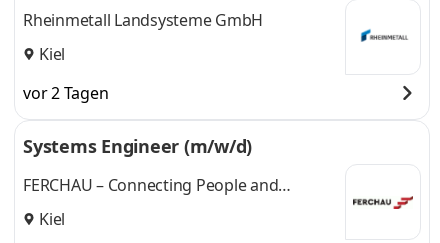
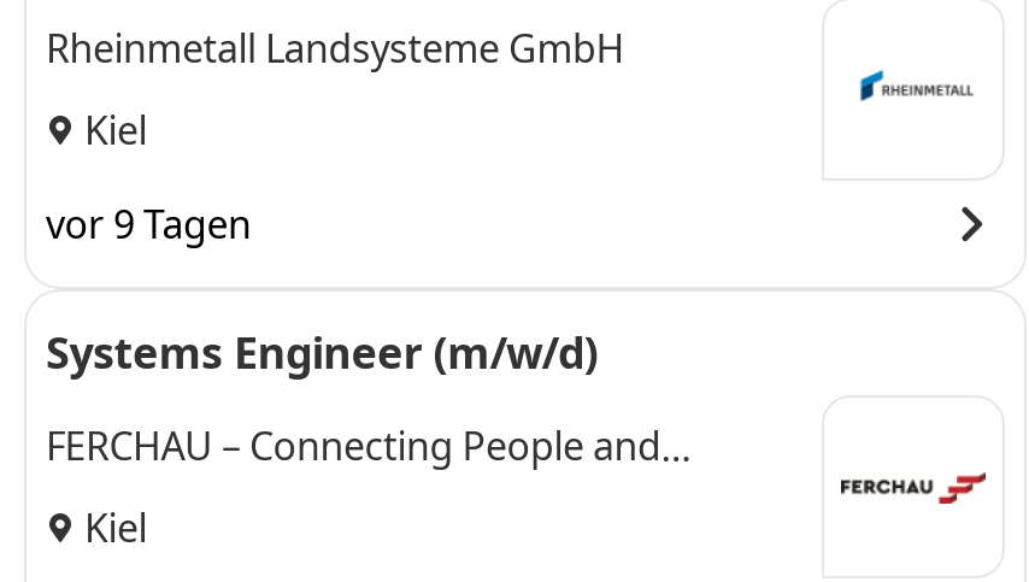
[23,82,108,104] vor 2 Tagen -> [46,198,251,251] vor 9 Tagen

